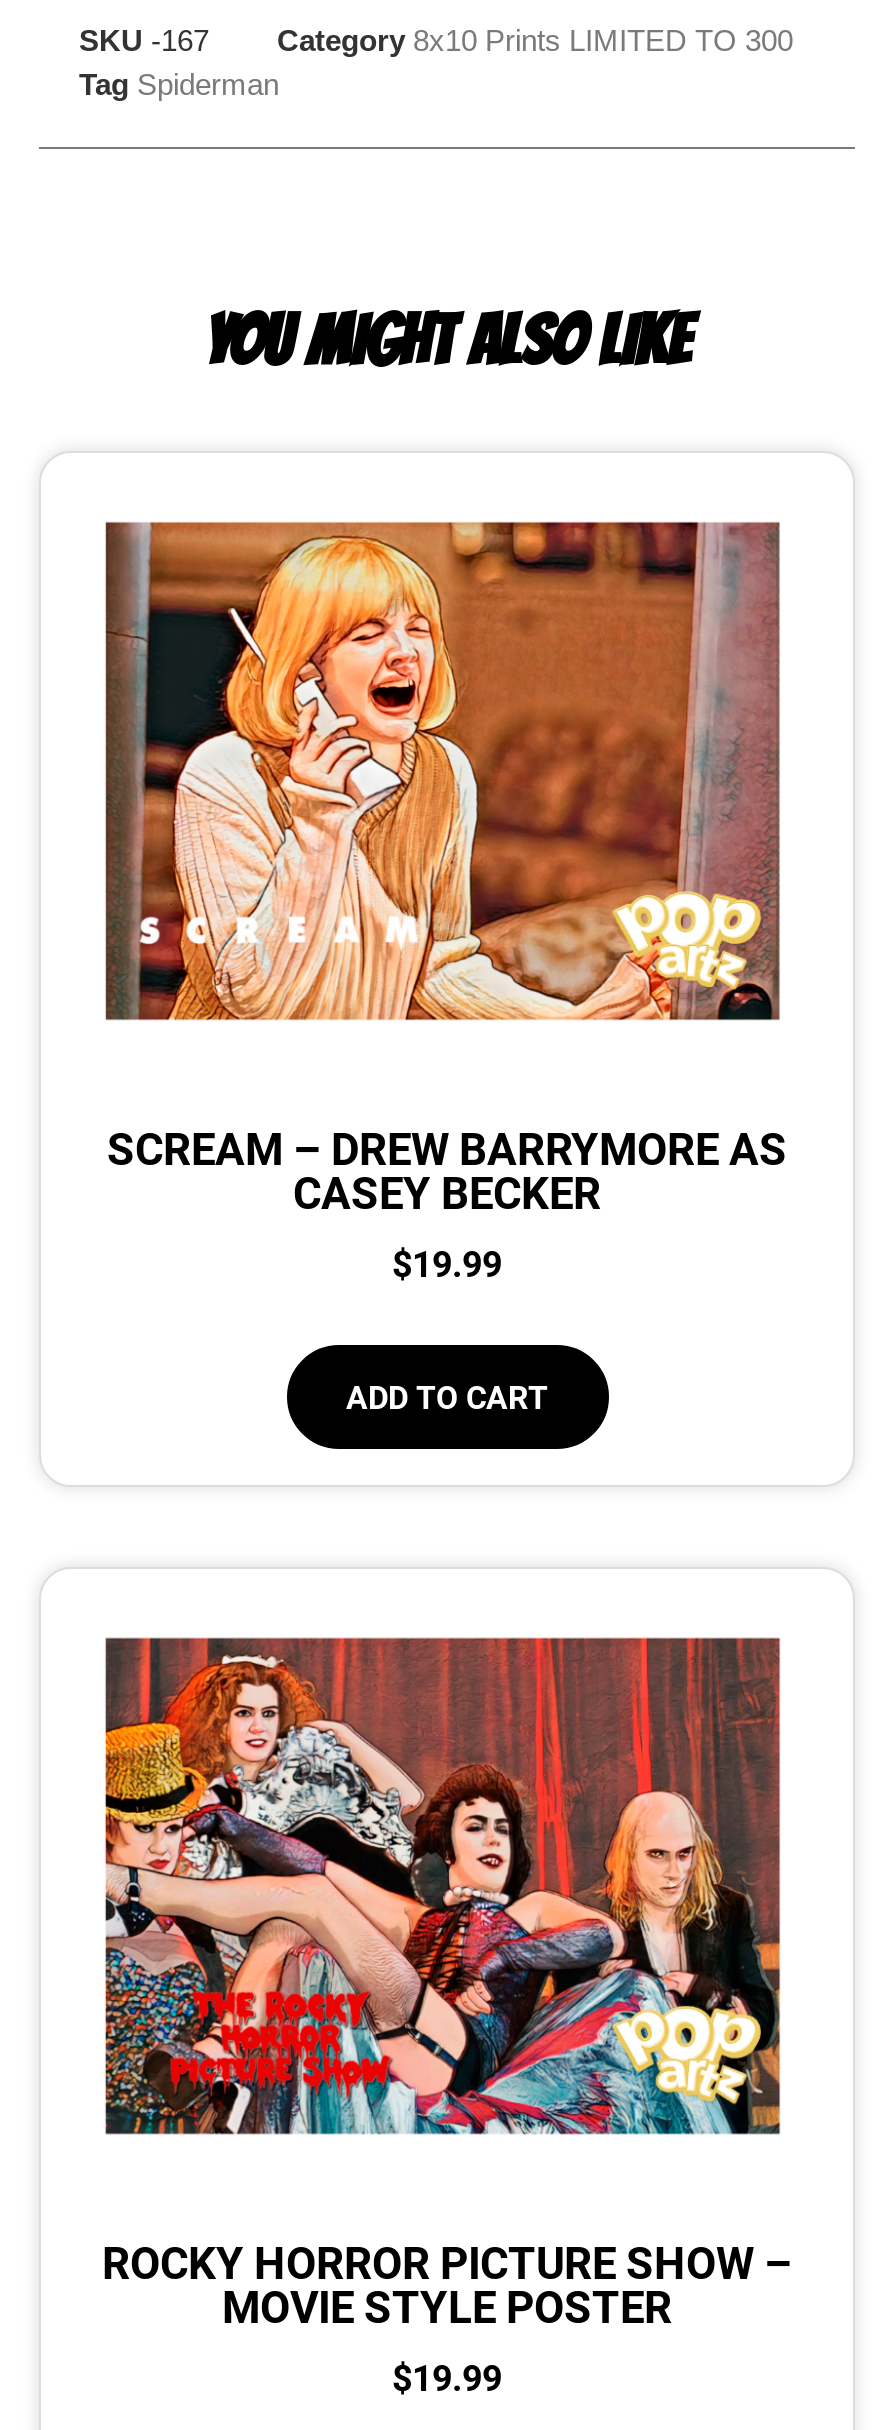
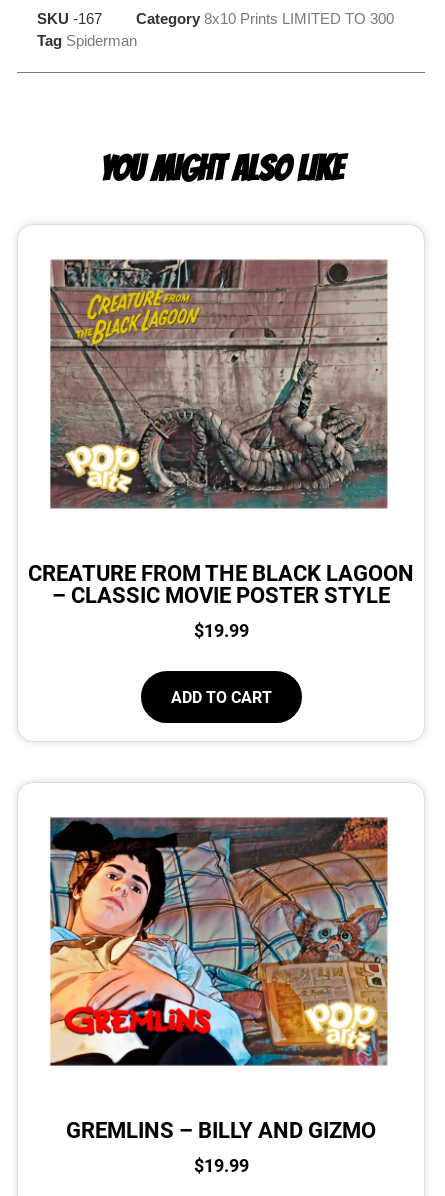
[105,521,781,1021] [image] -> [50,259,388,509] [image]
[107,1118,787,1220] SCREAM – DREW BARRYMORE AS | CASEY BECKER -> [28,557,414,608] CREATURE FROM THE BLACK LAGOON | – CLASSIC MOVIE POSTER STYLE
[103,1637,781,2135] [image] -> [49,817,388,1066] [image]
[102,2233,792,2335] ROCKY HORROR PICTURE SHOW – | MOVIE STYLE POSTER -> [66,1115,376,1144] GREMLINS – BILLY AND GIZMO

